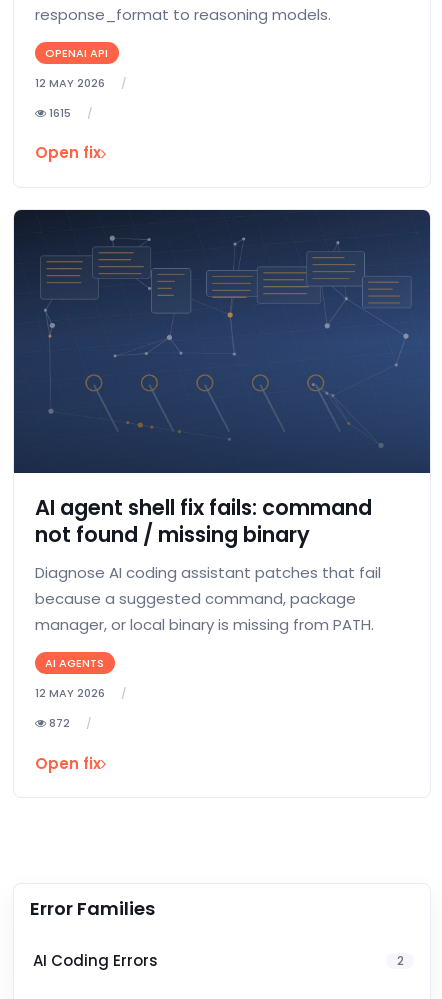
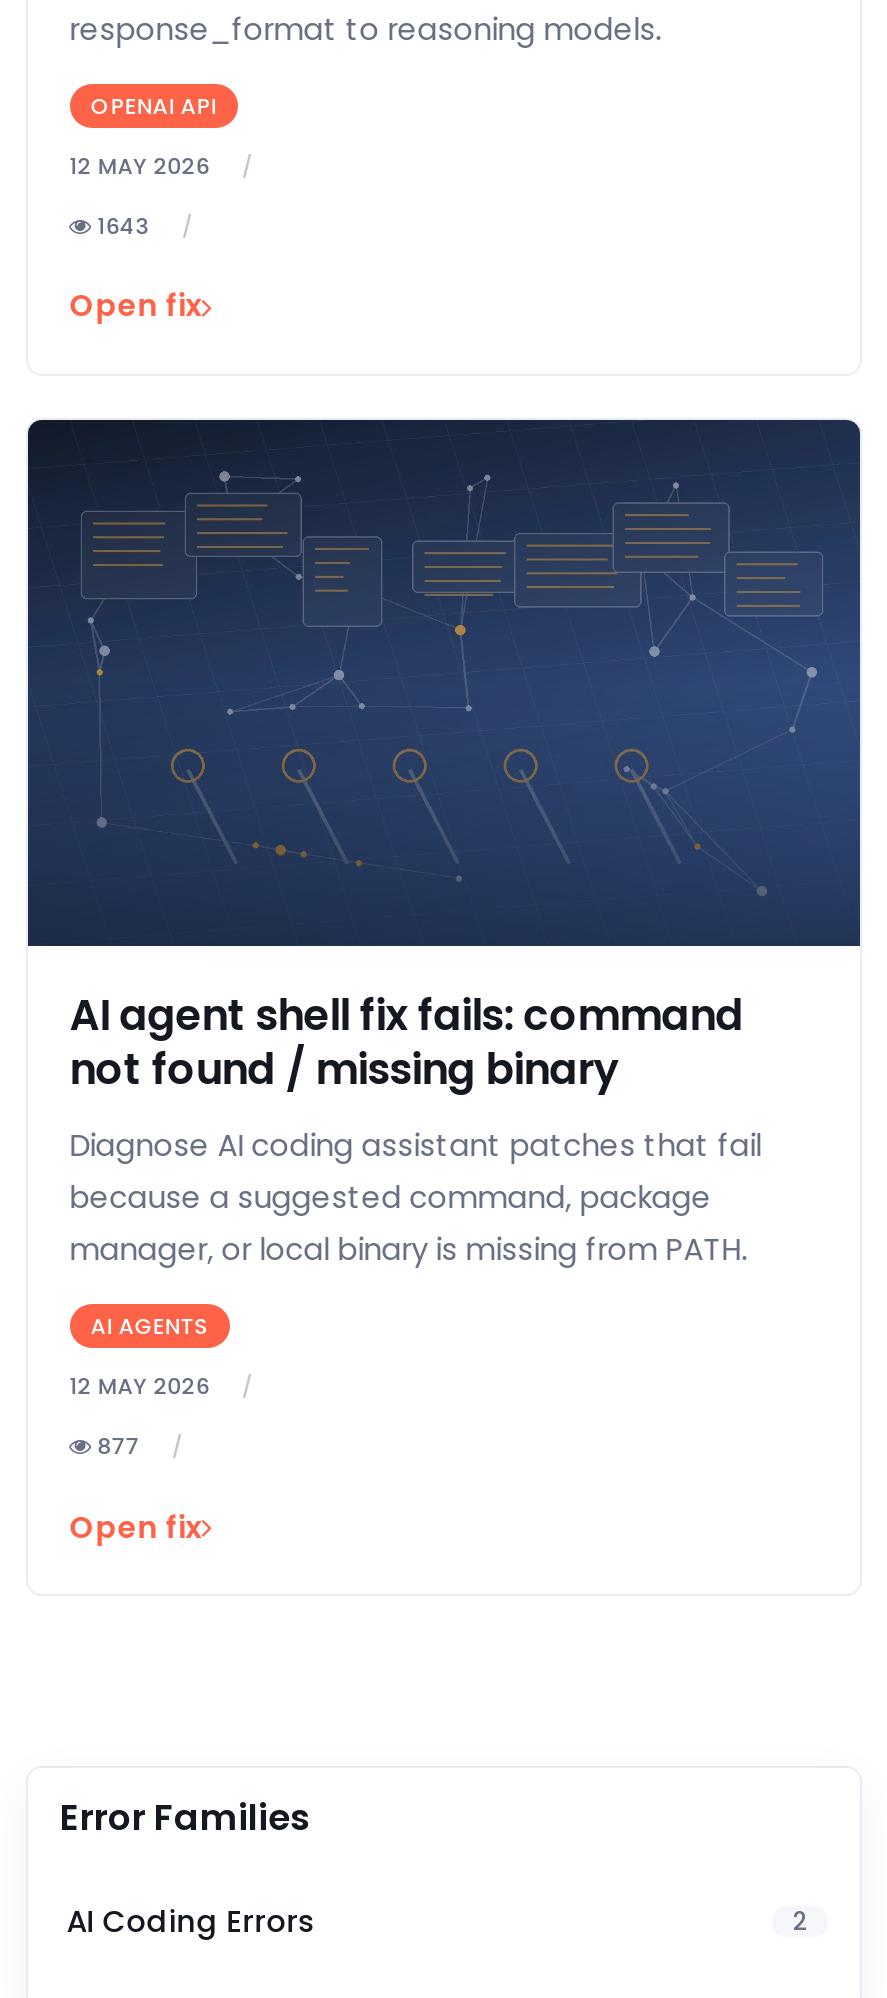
[46,105,71,121] 1615 -> [92,210,150,242] 1643
[46,715,70,731] 872 -> [92,1431,140,1463] 877

